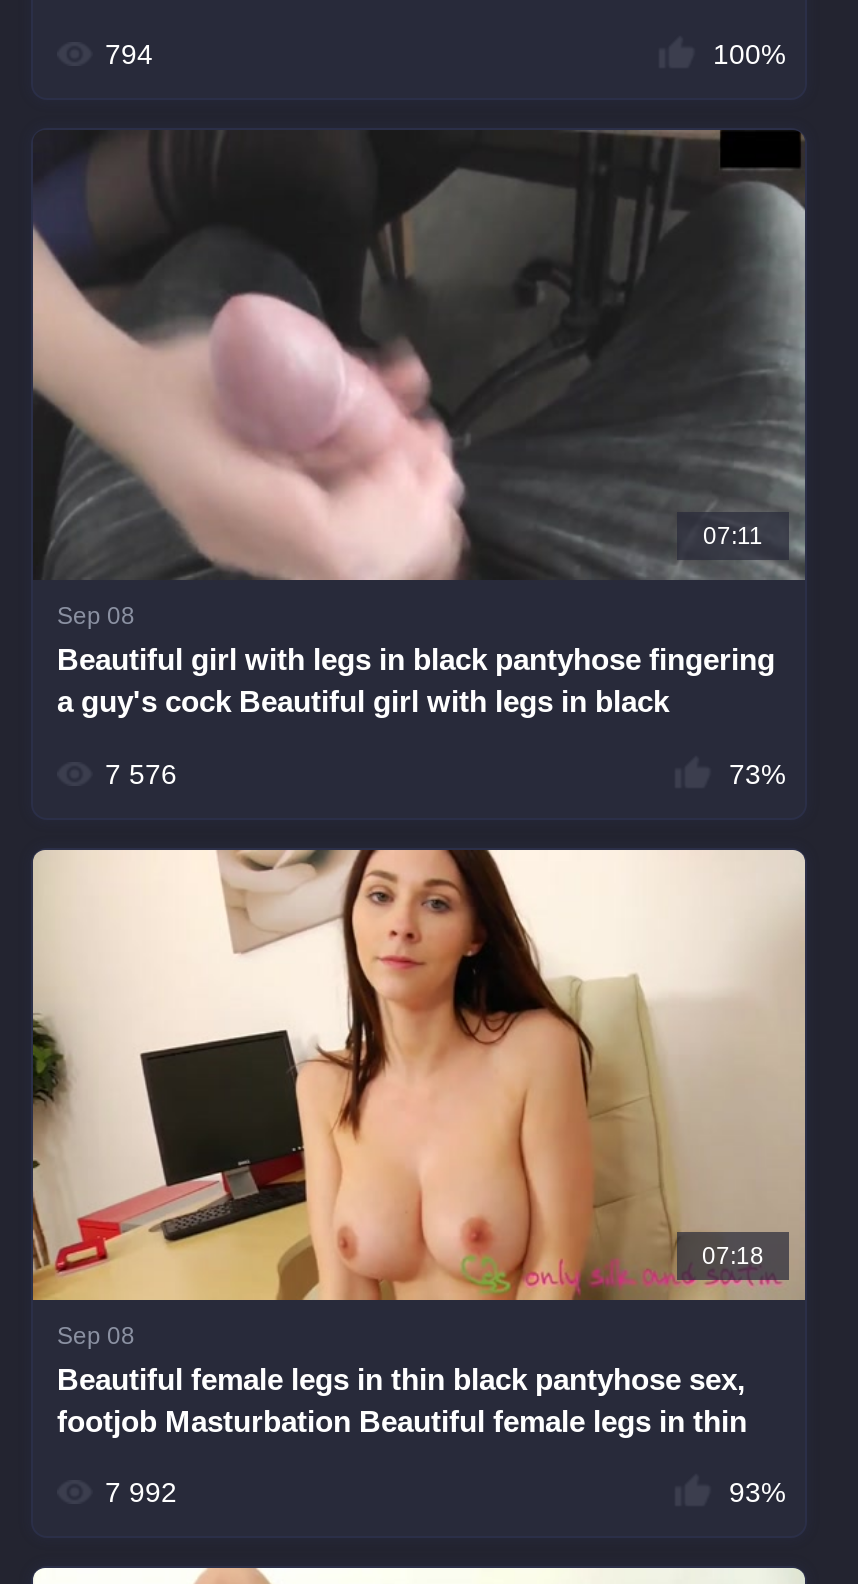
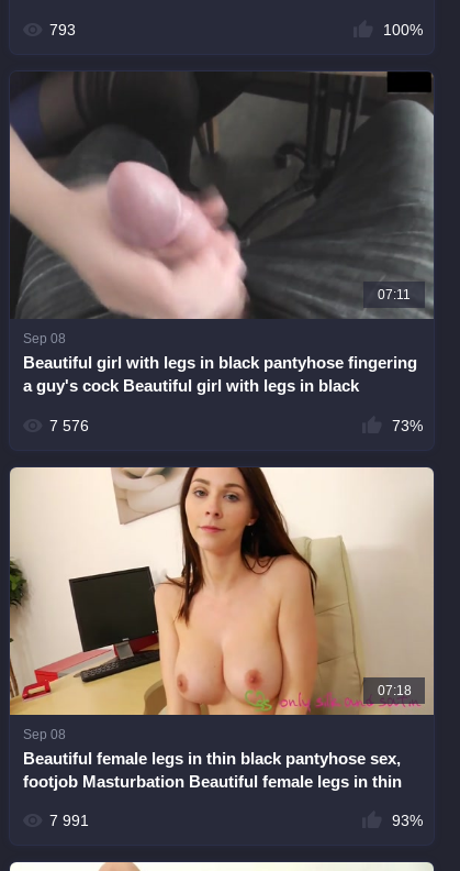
[105,38,153,70] 794 -> [49,21,76,39] 793
[105,1476,177,1508] 7 992 -> [49,812,89,829] 7 991

